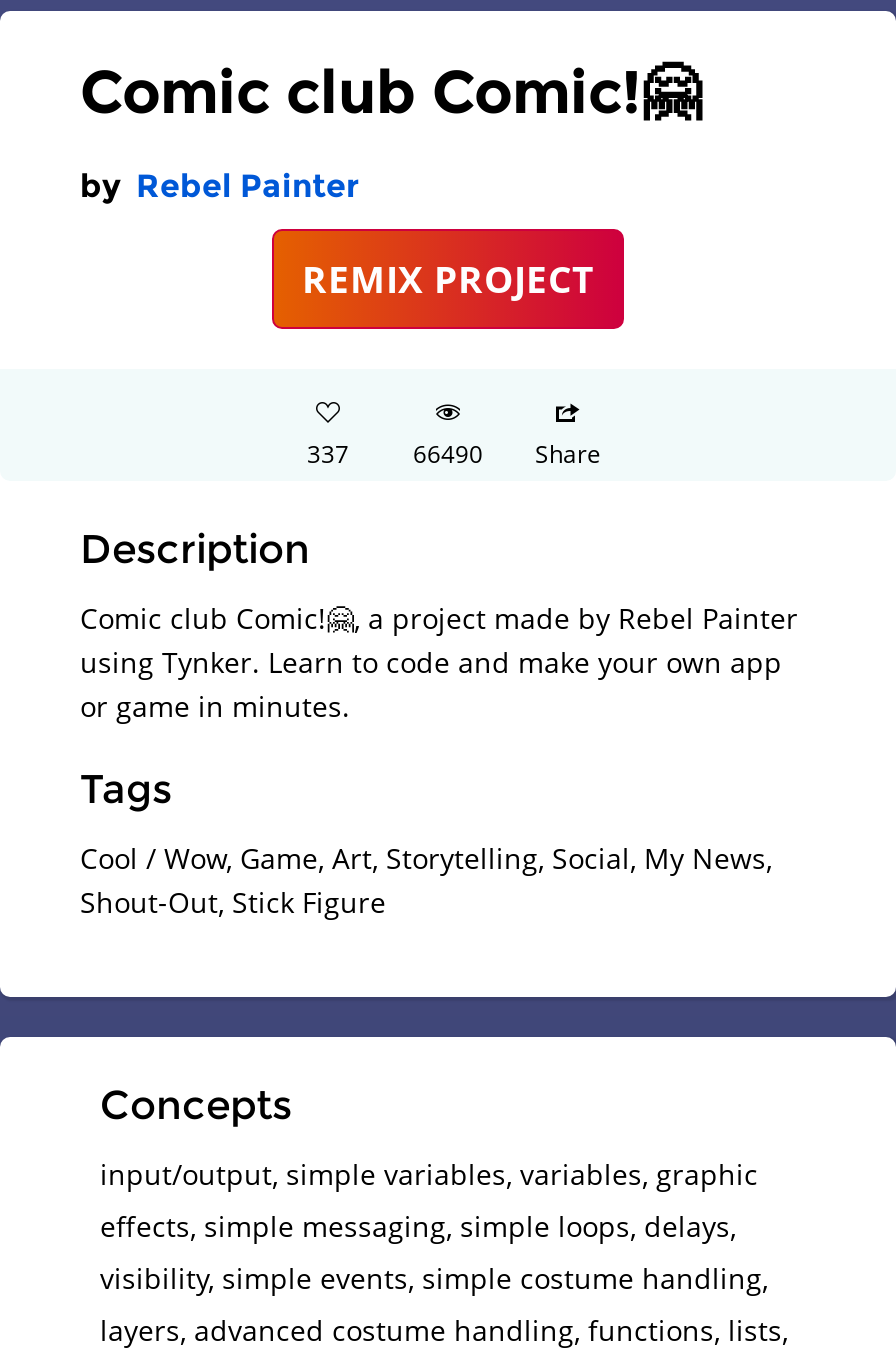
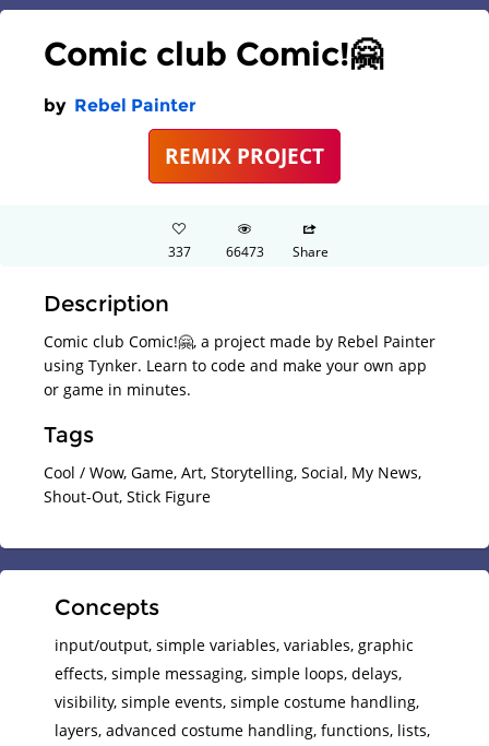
[307,437,601,471] 337 66490 Share -> [168,242,328,261] 337 66473 Share

